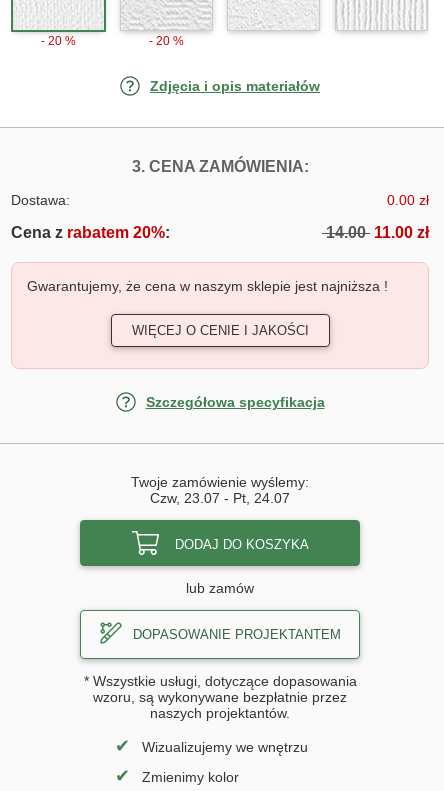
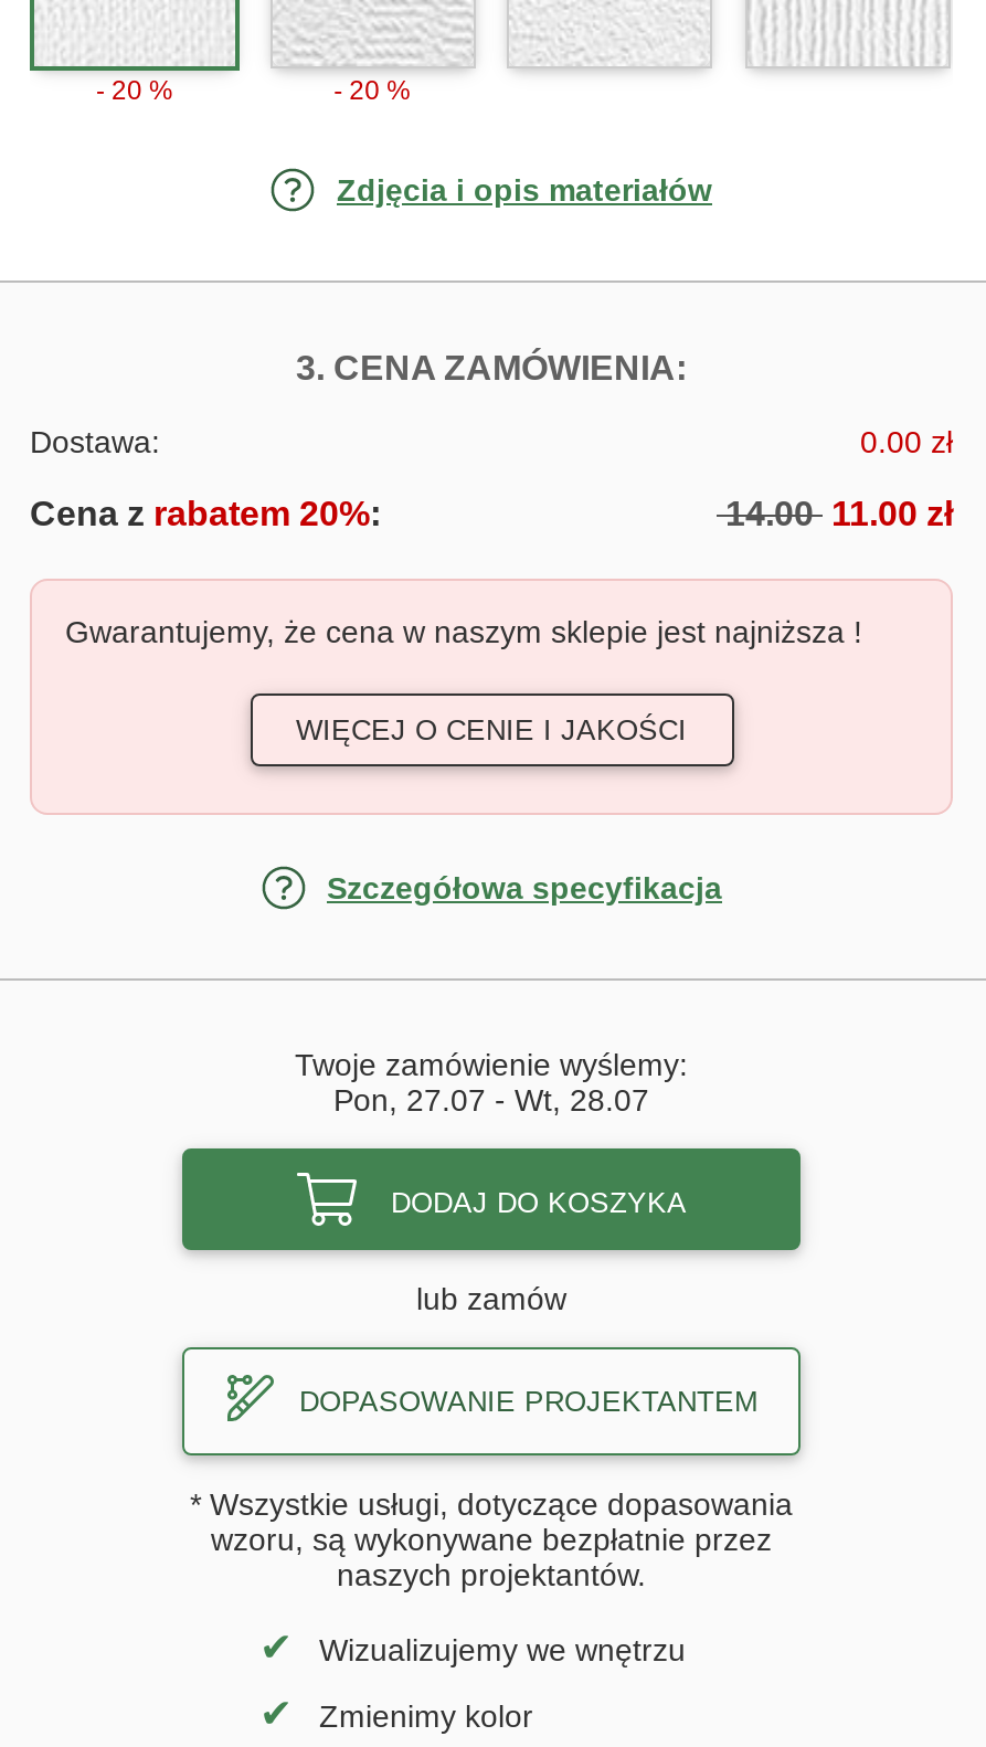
[150,489,290,505] Czw, 23.07 - Pt, 24.07 -> [333,1081,649,1116] Pon, 27.07 - Wt, 28.07

